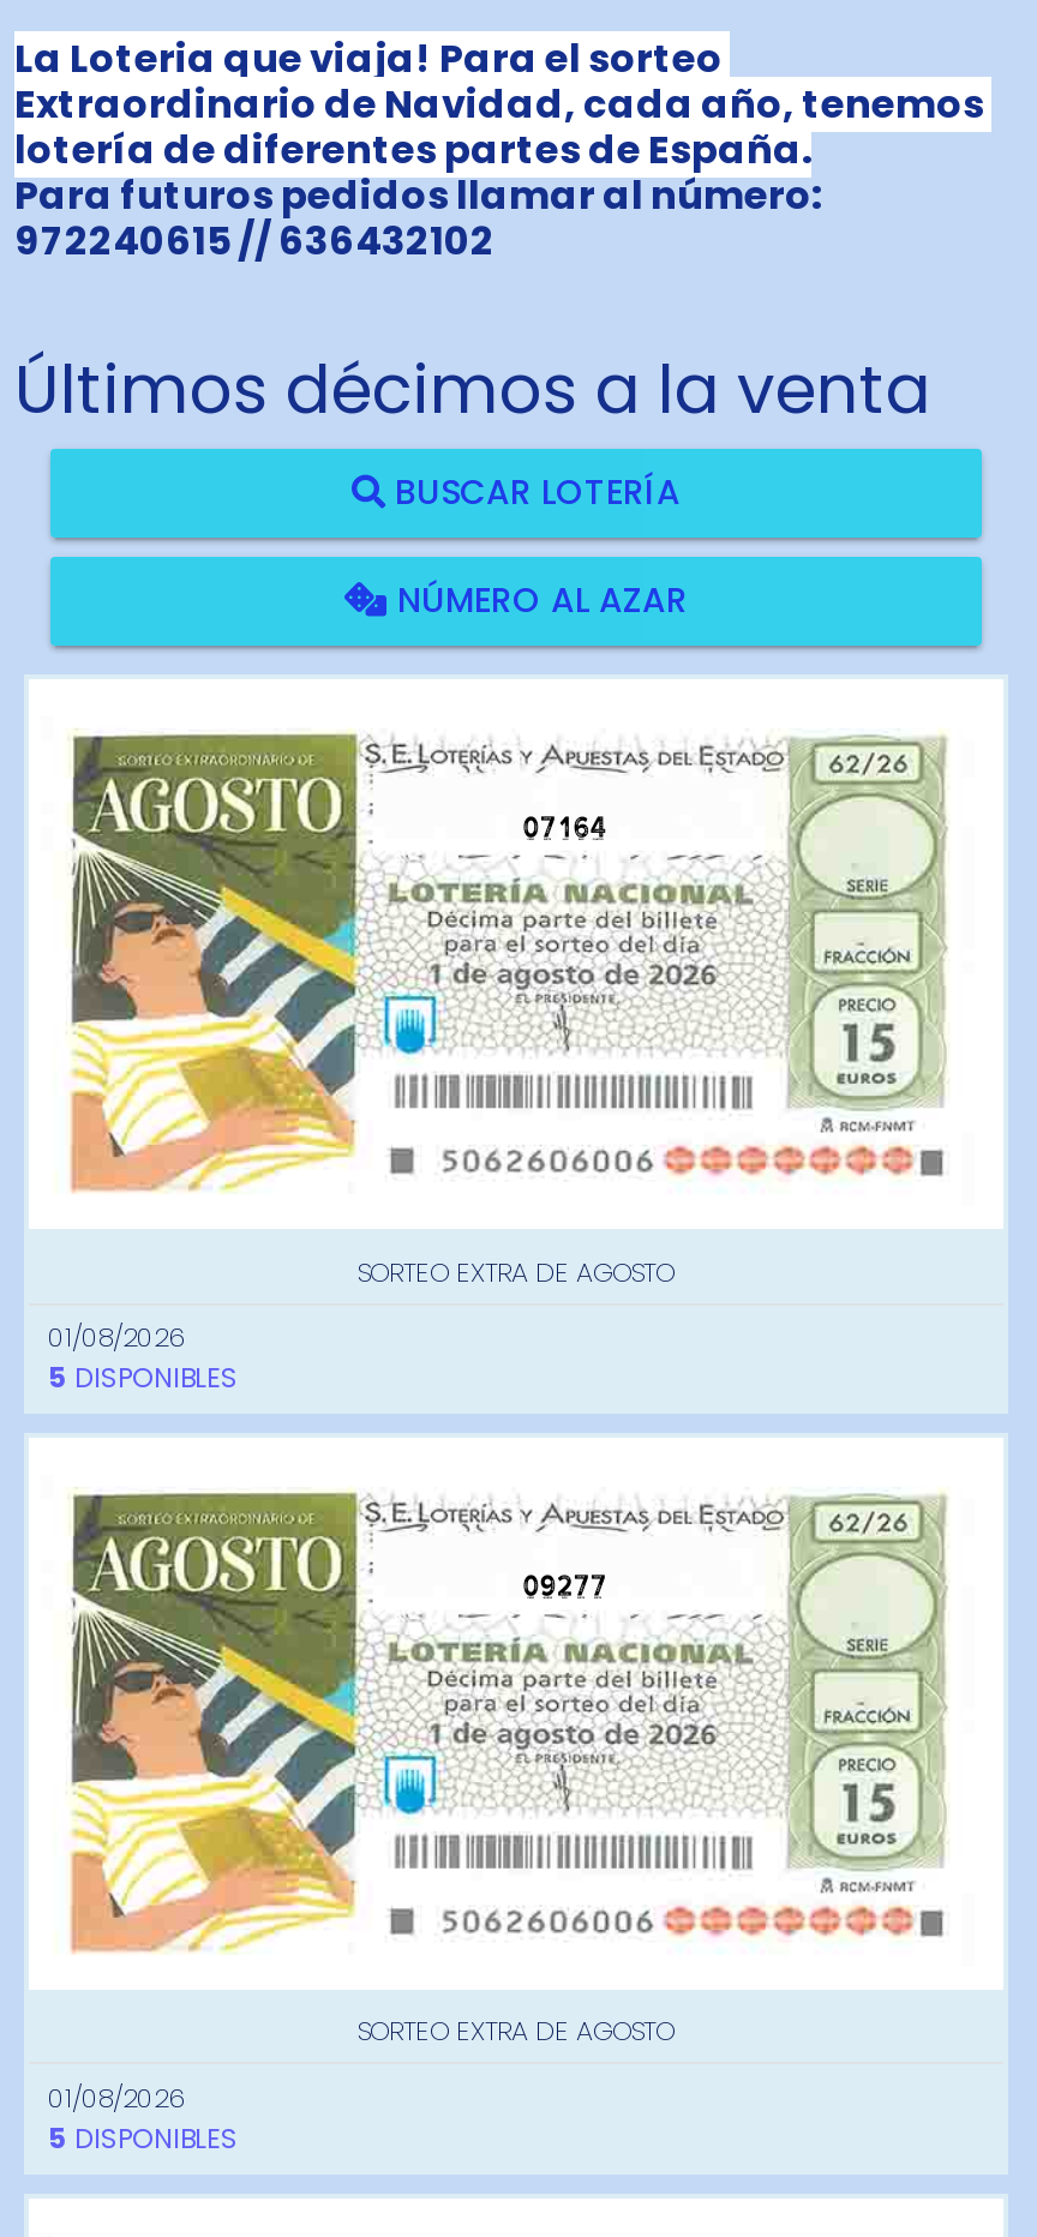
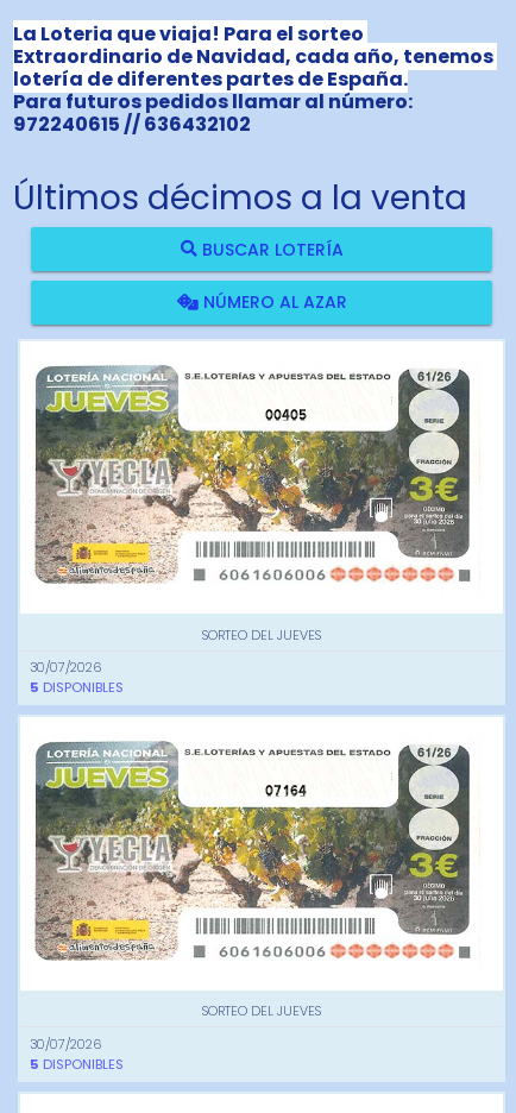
[60,727,948,1193] [image] | 07164 -> [34,364,474,595] [image] | 00405
[358,1252,675,1291] SORTEO EXTRA DE AGOSTO -> [202,625,321,644] SORTEO DEL JUEVES
[48,1318,185,1357] 01/08/2026 -> [30,658,101,677] 30/07/2026
[60,1488,948,1954] [image] | 09277 -> [34,740,474,971] [image] | 07164
[358,2012,675,2051] SORTEO EXTRA DE AGOSTO -> [202,1002,321,1021] SORTEO DEL JUEVES
[48,2078,185,2117] 01/08/2026 -> [30,1034,101,1053] 30/07/2026

